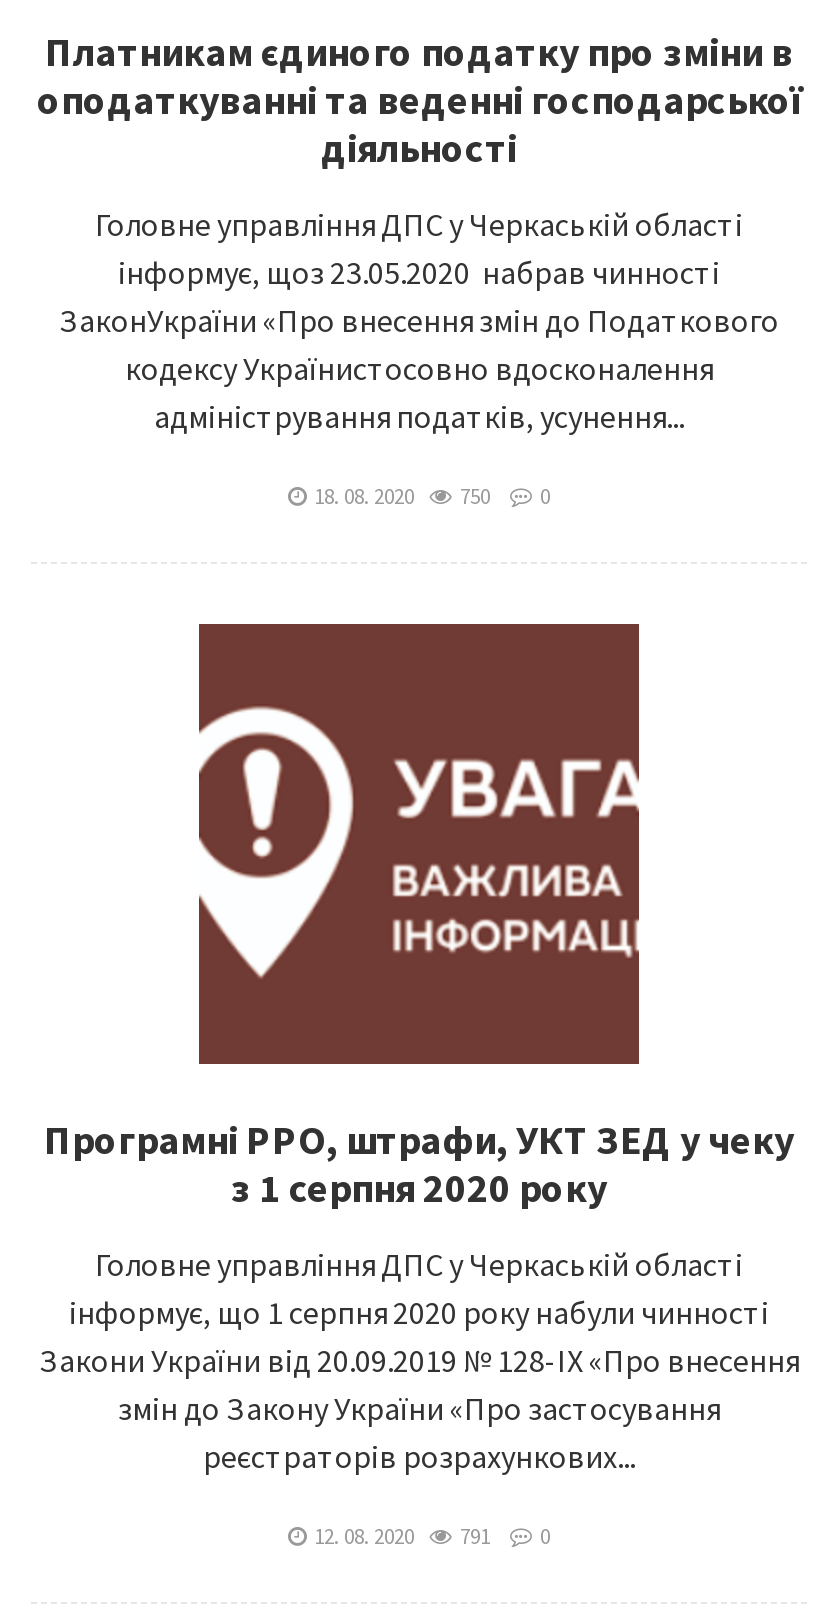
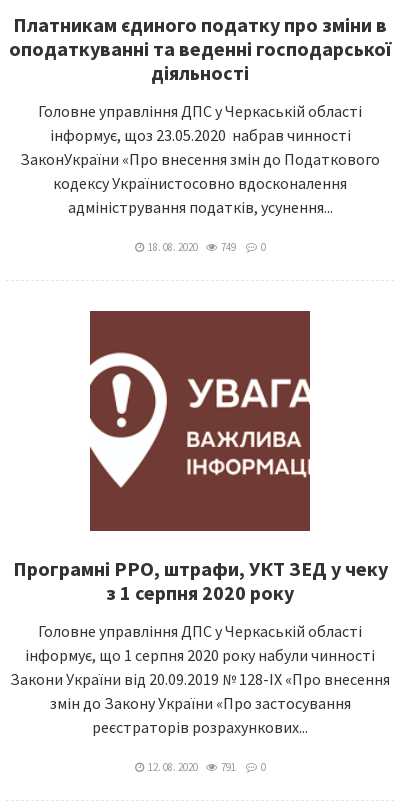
[306,482,550,510] 18. 08. 2020 750 0 -> [143,240,265,254] 18. 08. 2020 749 0

